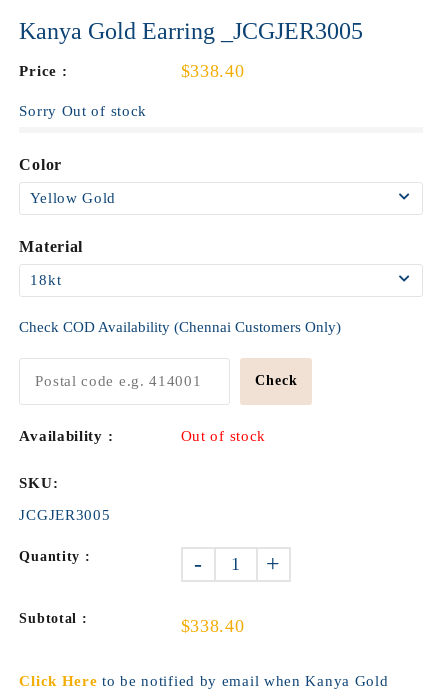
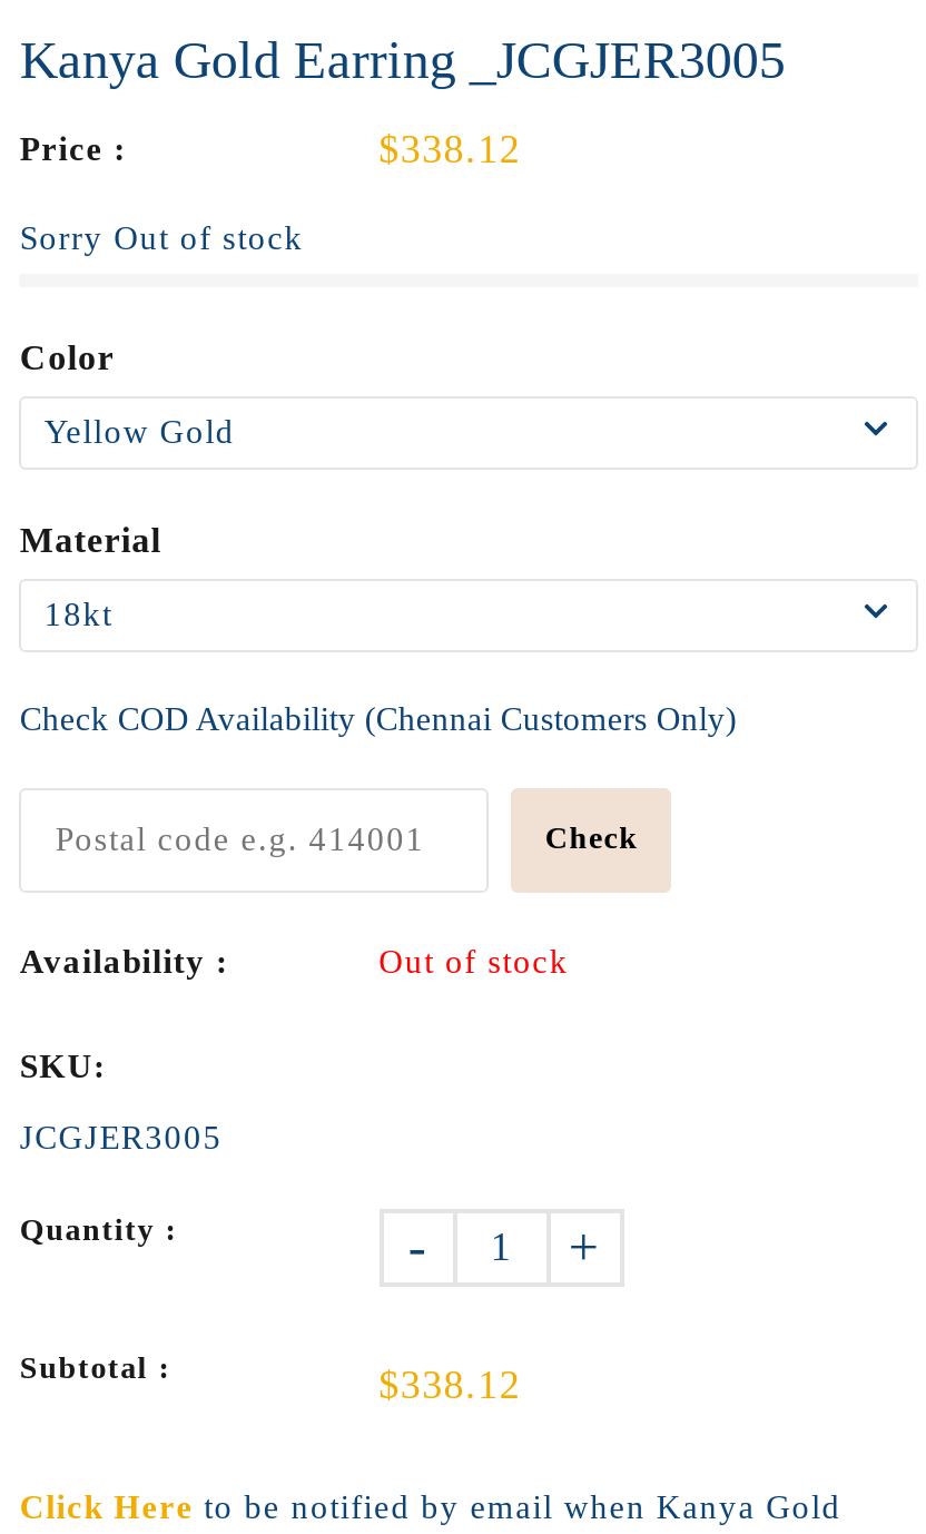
[181,61,245,81] $338.40 -> [379,127,521,171] $338.12
[181,616,245,636] $338.40 -> [379,1363,521,1407] $338.12

